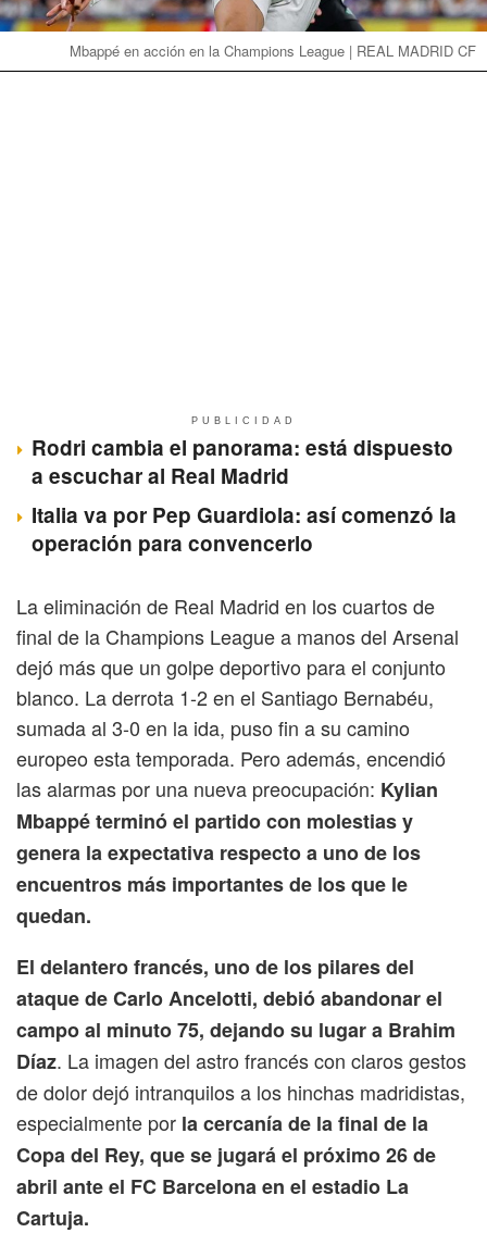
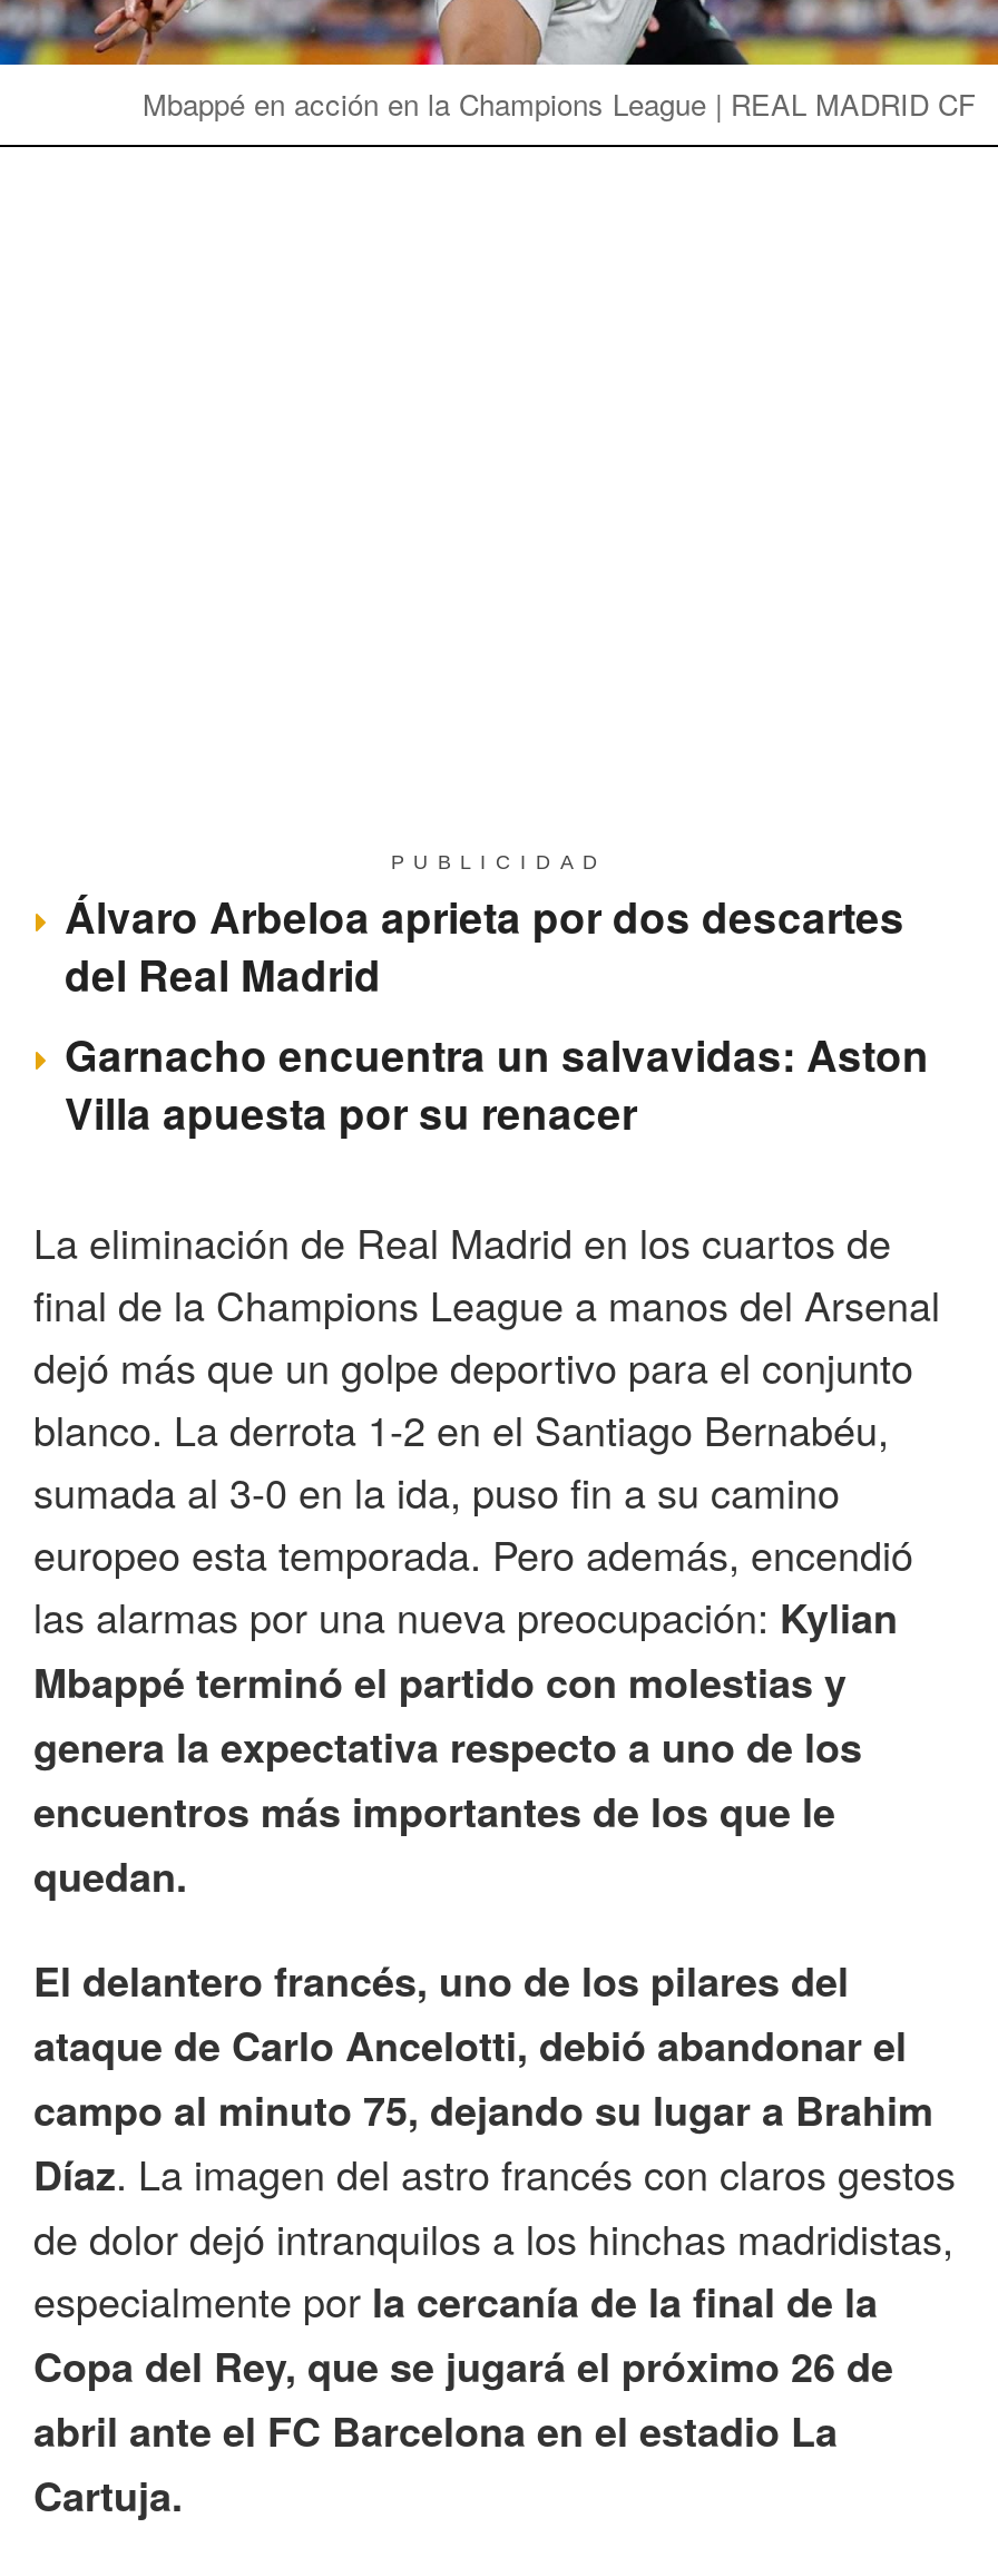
[32,433,457,558] Rodri cambia el panorama: está dispuesto | a escuchar al Real Madrid | Italia va por Pep Guardiola: así comenzó la | operación para convencerlo -> [65,887,929,1143] Álvaro Arbeloa aprieta por dos descartes | del Real Madrid | Garnacho encuentra un salvavidas: Aston | Villa apuesta por su renacer

